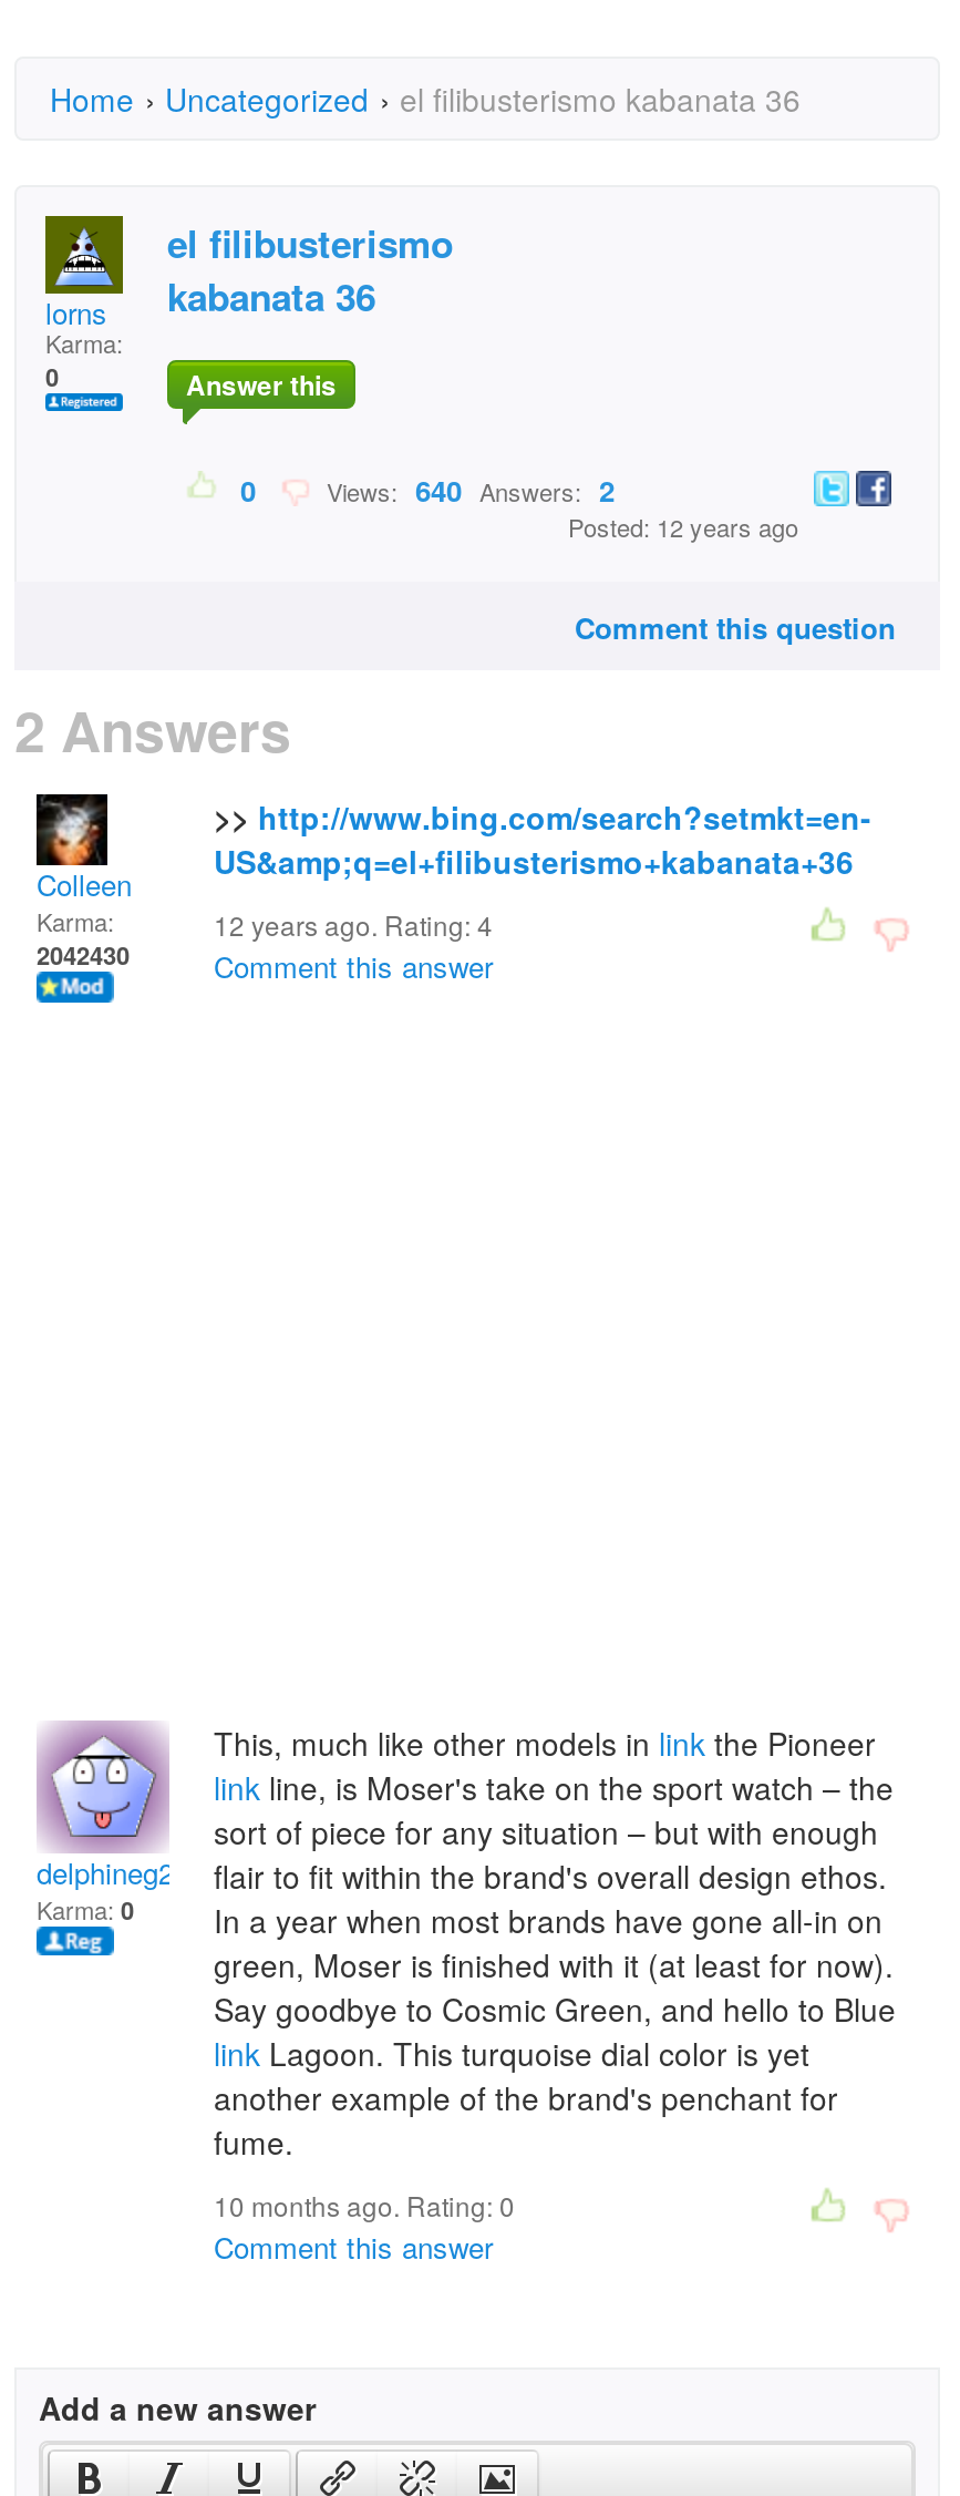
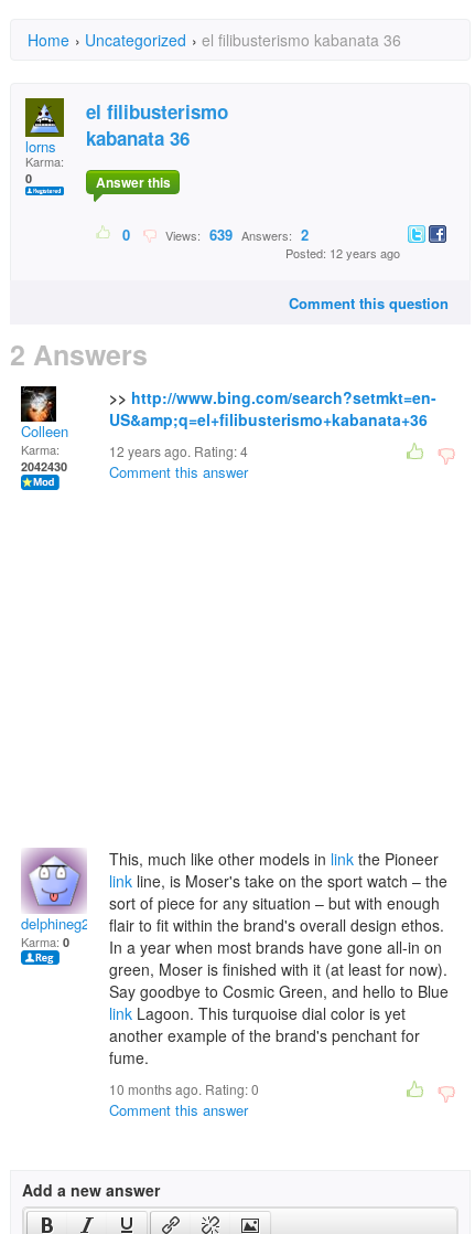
[313,469,615,511] Views: 640 Answers: 2 -> [159,224,309,245] Views: 639 Answers: 2

